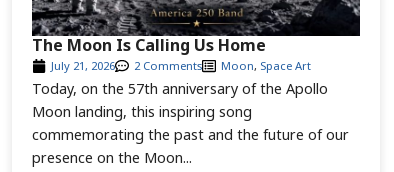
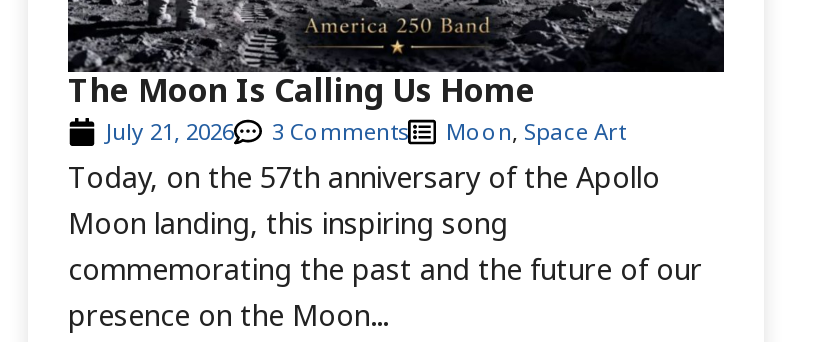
[51,58,311,73] July 21, 2026 2 Comments Moon, Space Art -> [106,115,626,145] July 21, 2026 3 Comments Moon, Space Art

